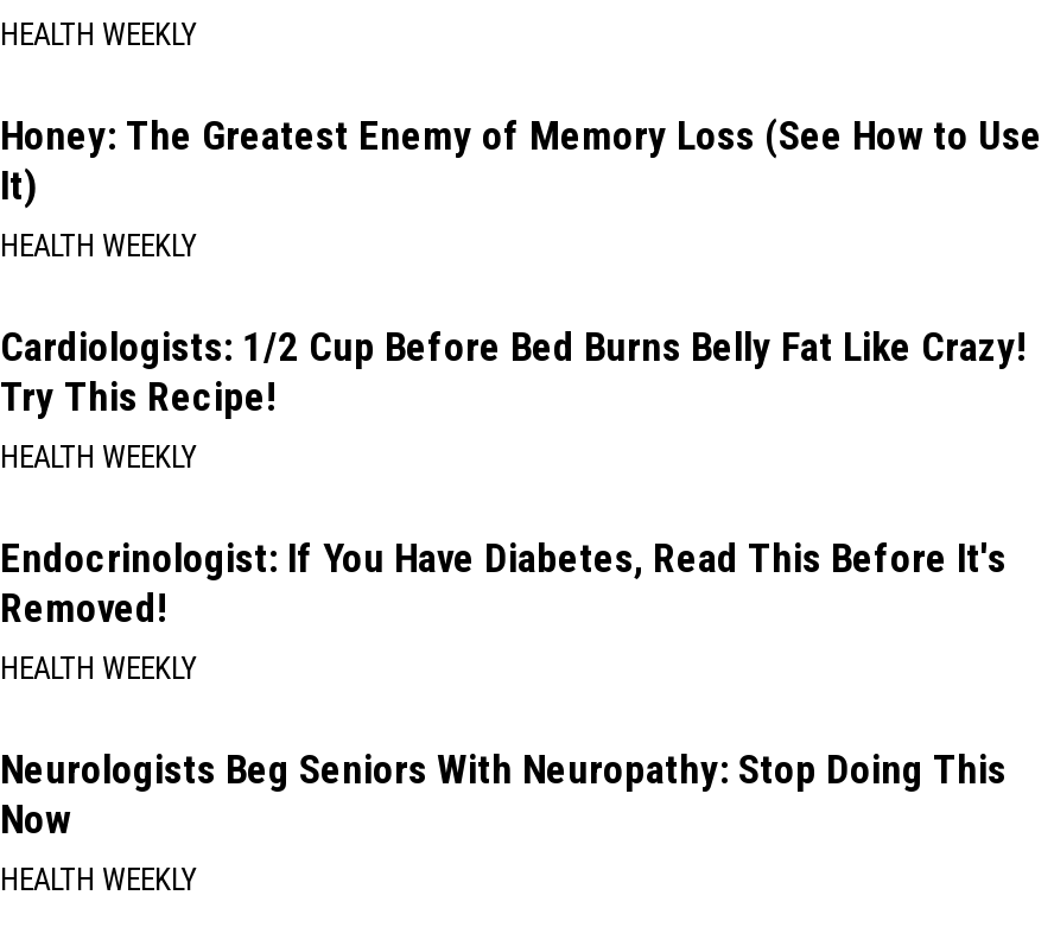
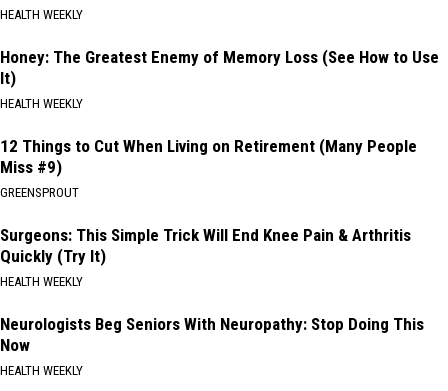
[0,322,1026,474] Cardiologists: 1/2 Cup Before Bed Burns Belly Fat Like Crazy! | Try This Recipe! | HEALTH WEEKLY -> [0,135,417,199] 12 Things to Cut When Living on Retirement (Many People | Miss #9) | GREENSPROUT
[0,533,1007,630] Endocrinologist: If You Have Diabetes, Read This Before It's | Removed! -> [0,224,411,265] Surgeons: This Simple Trick Will End Knee Pain & Arthritis | Quickly (Try It)

